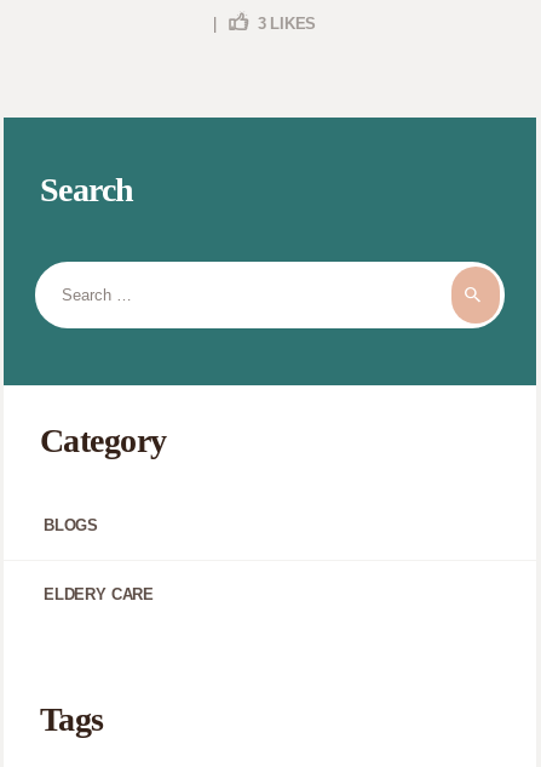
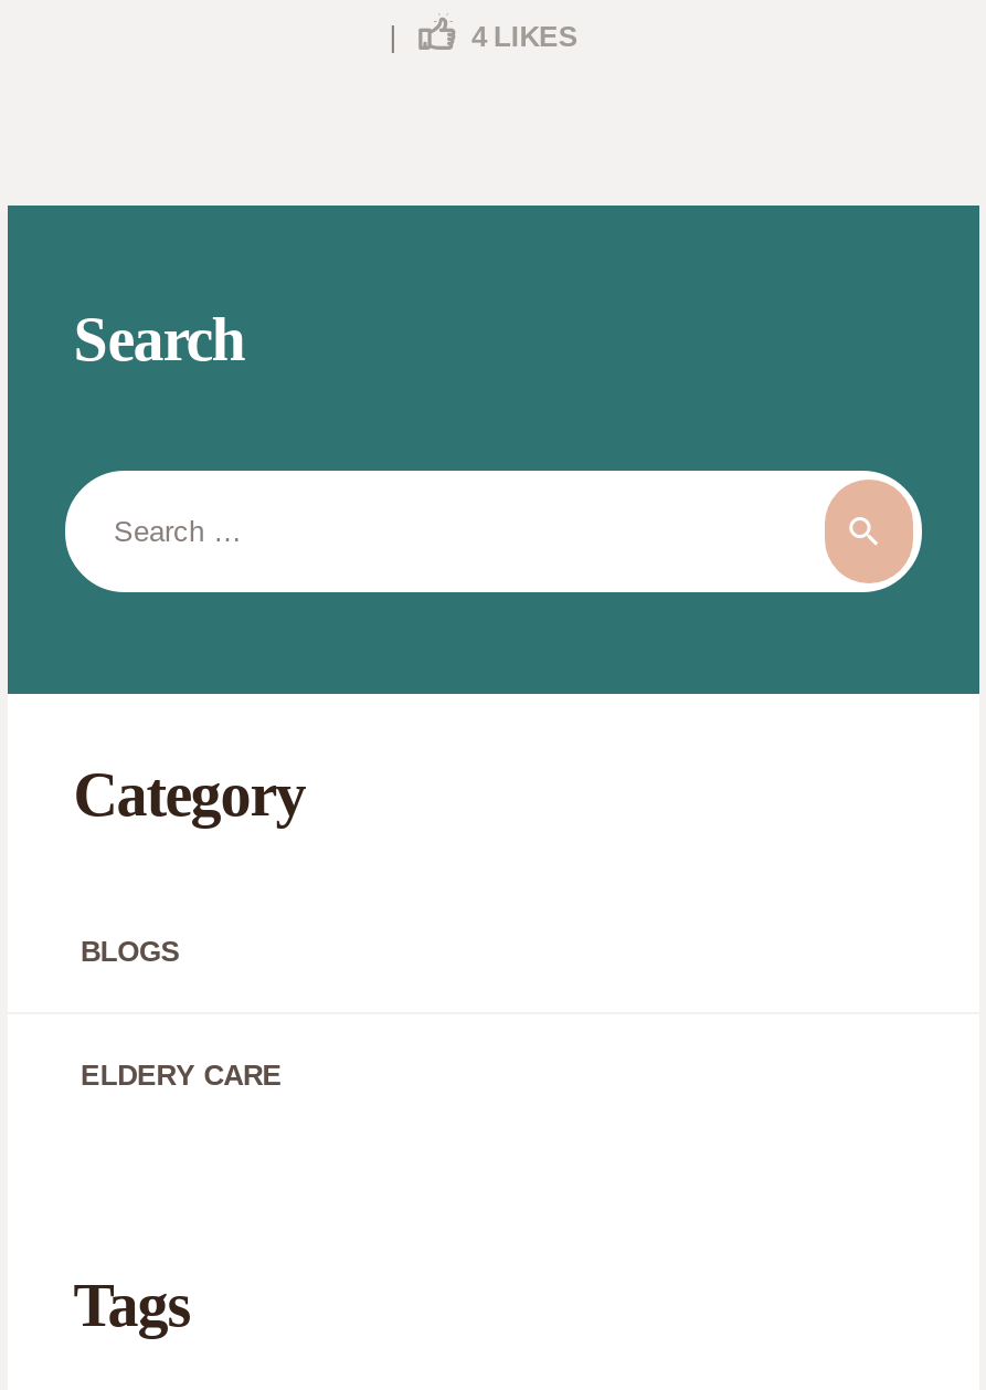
[258,15,316,33] 3 LIKES -> [471,19,578,52] 4 LIKES

